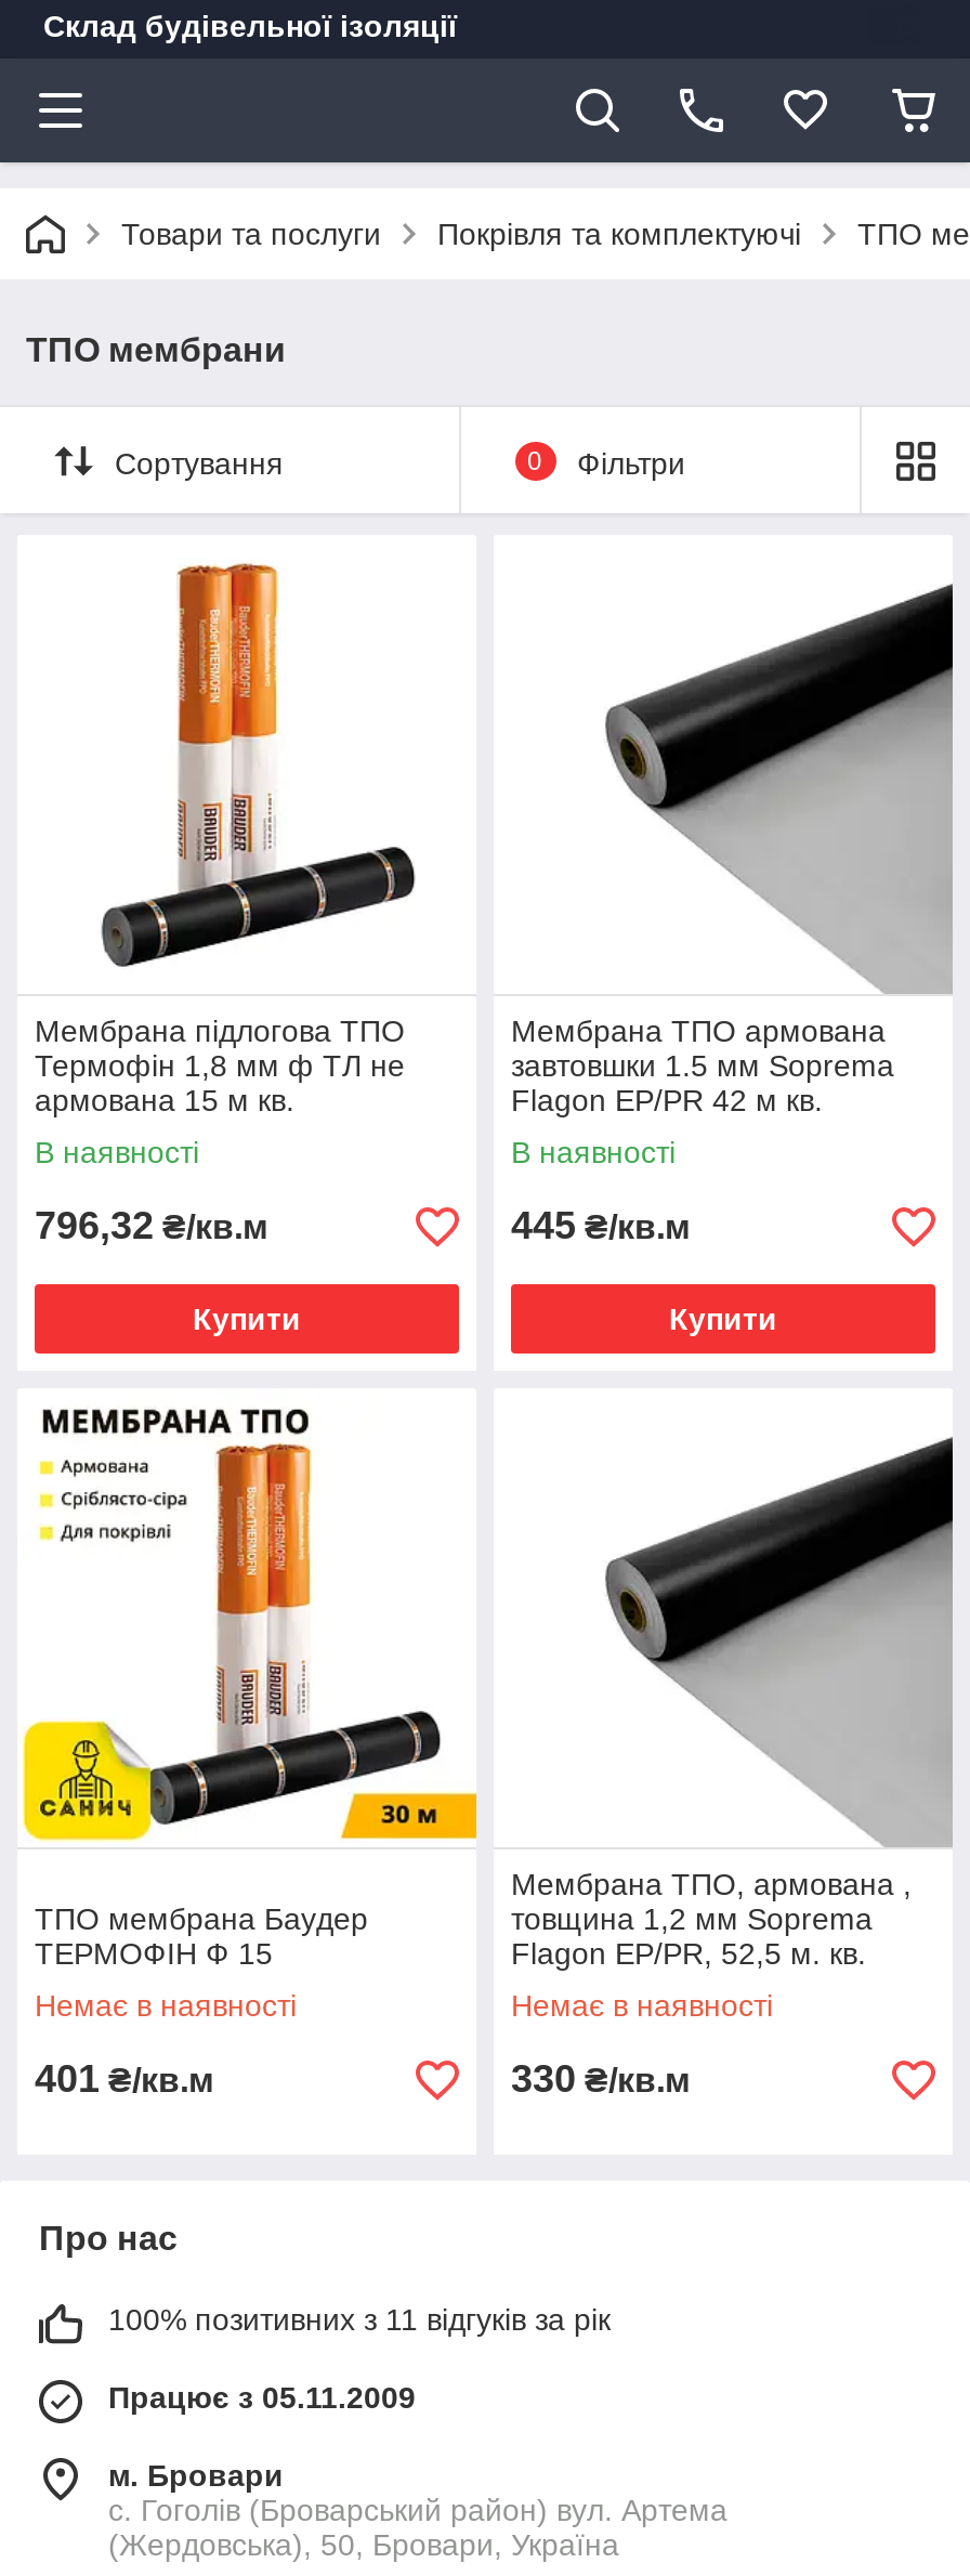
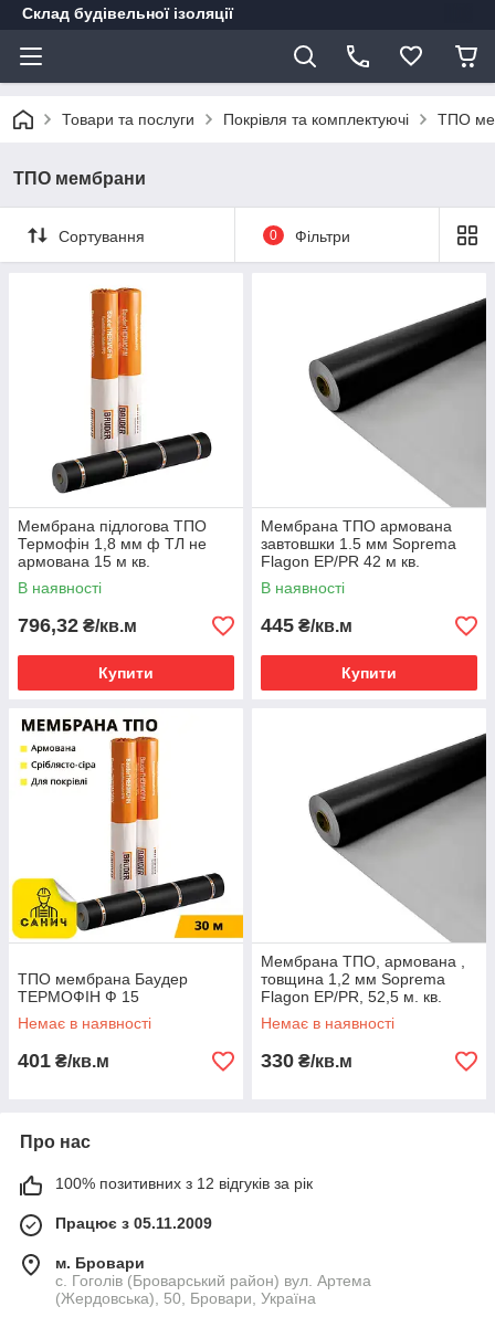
[108,2302,611,2337] 100% позитивних з 11 відгуків за рік -> [55,1174,313,1192] 100% позитивних з 12 відгуків за рік

